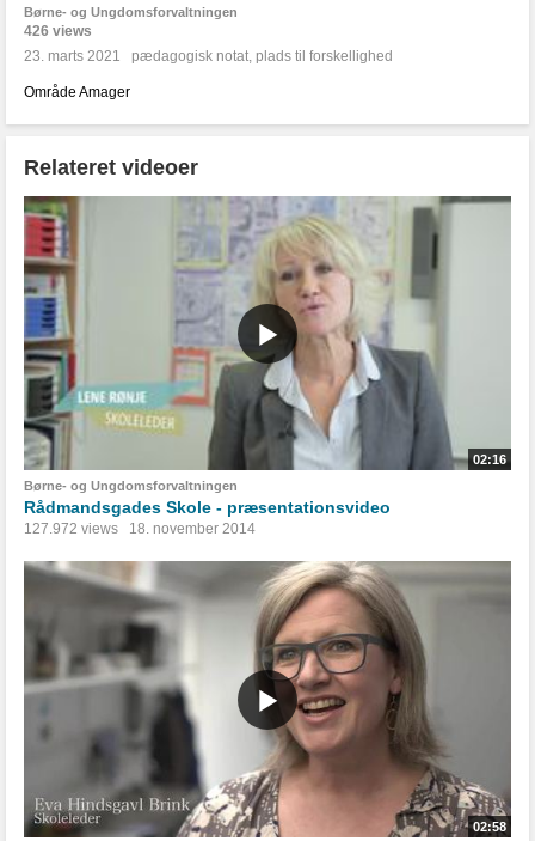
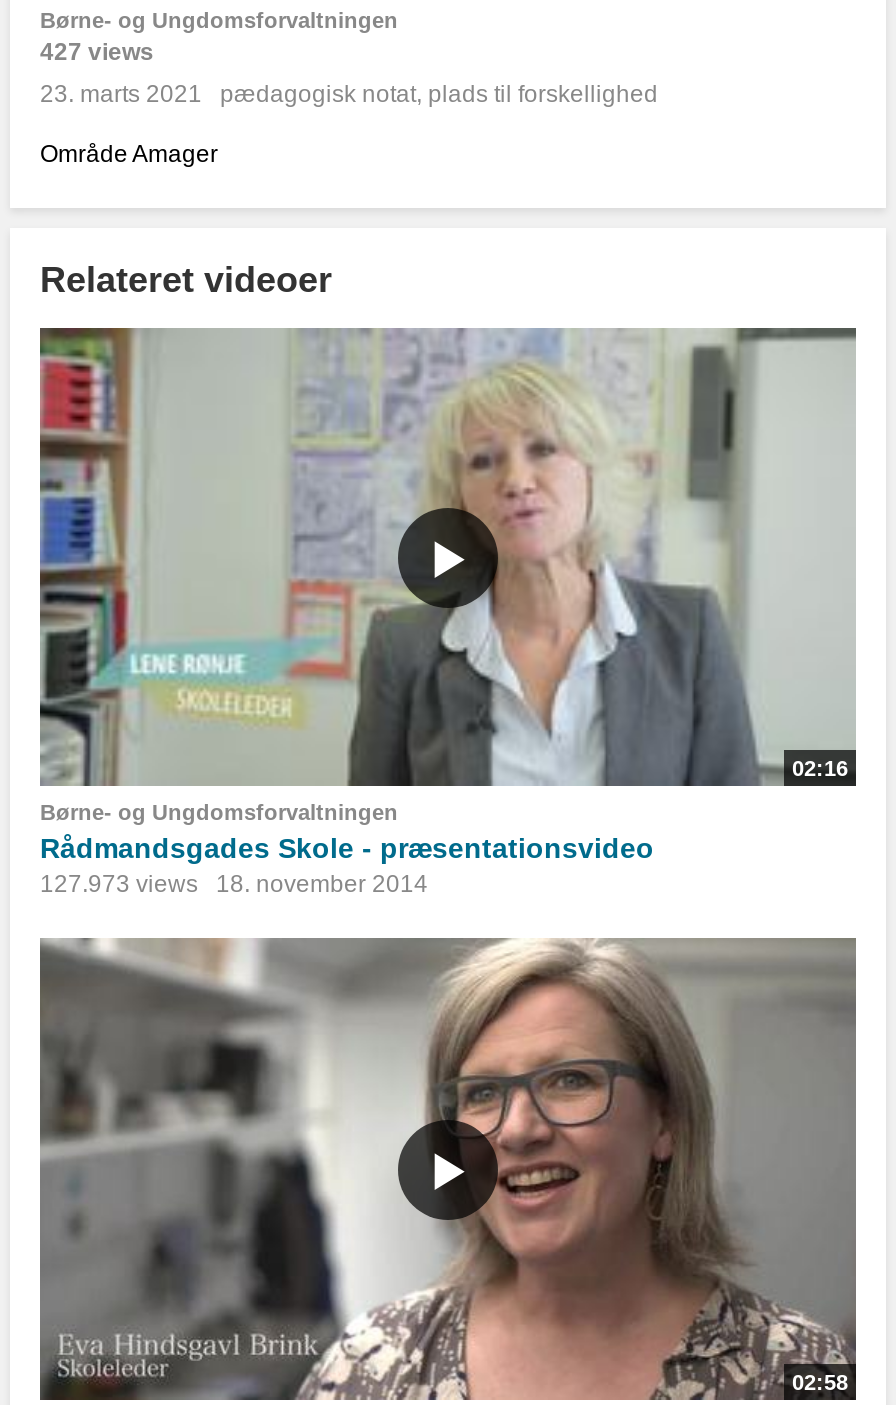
[24,23,92,39] 426 views -> [40,38,154,66] 427 views
[24,521,256,537] 127.972 views 18. november 2014 -> [40,870,428,898] 127.973 views 18. november 2014

